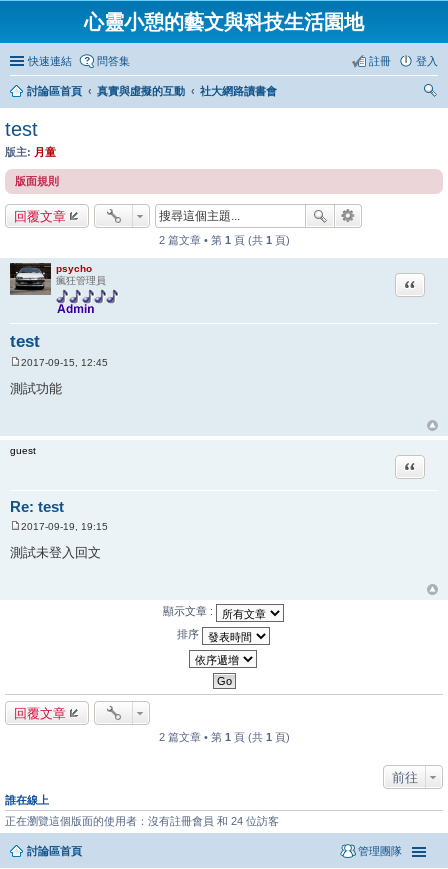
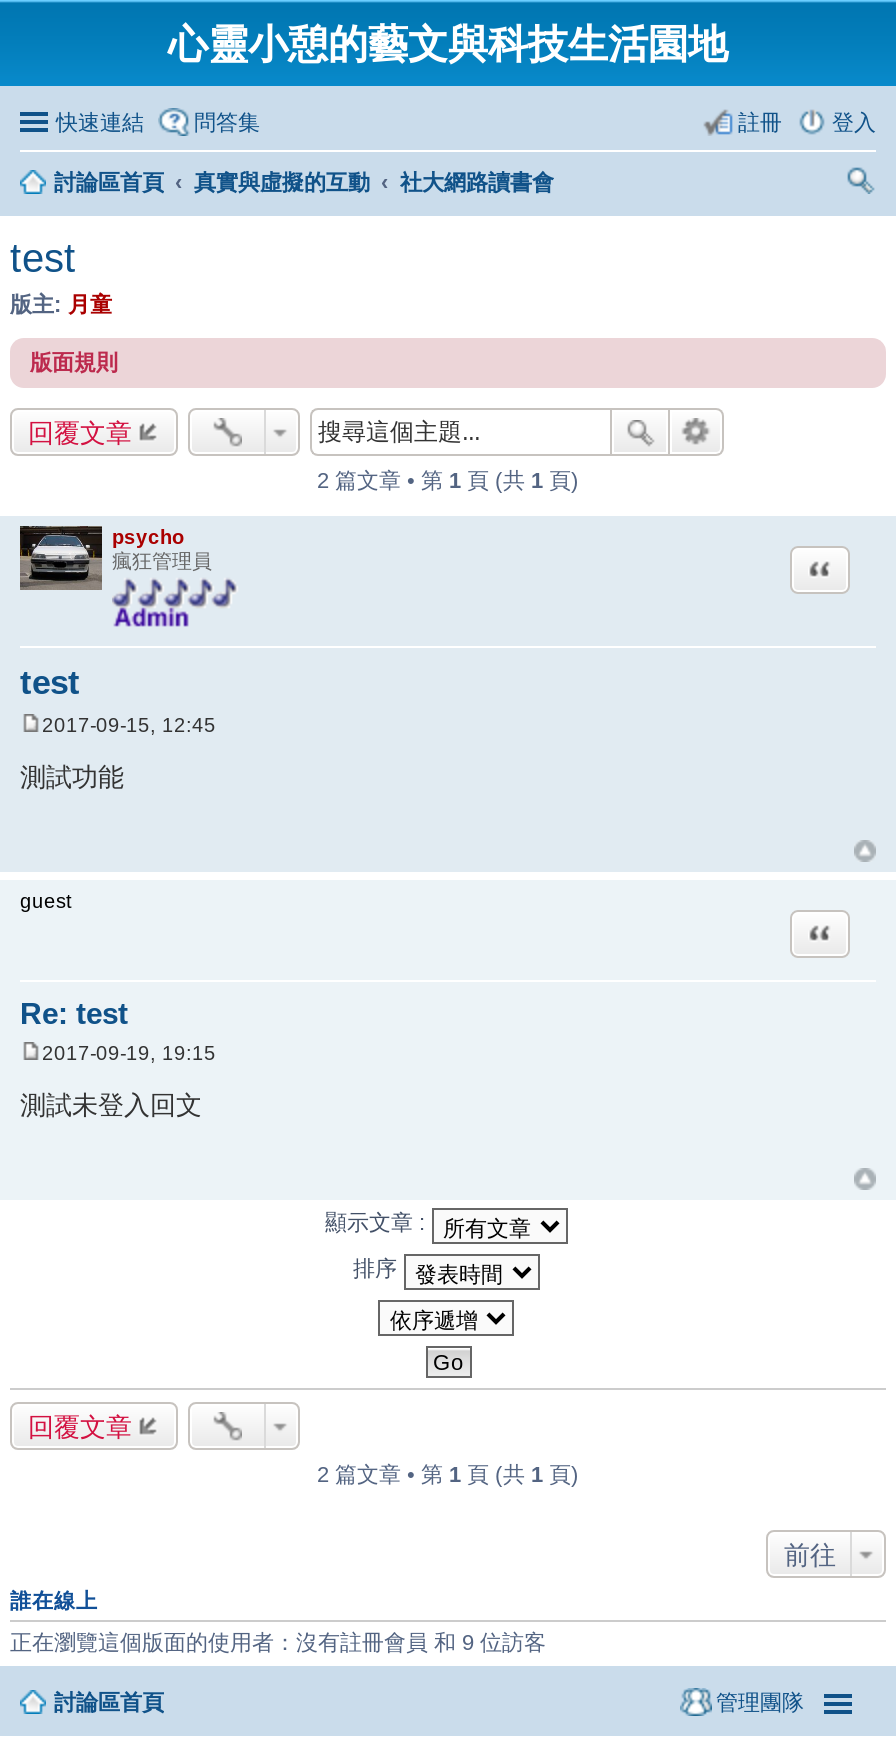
[5,815,279,827] 正在瀏覽這個版面的使用者：沒有註冊會員 和 24 位訪客 -> [10,1629,546,1653] 正在瀏覽這個版面的使用者：沒有註冊會員 和 9 位訪客

